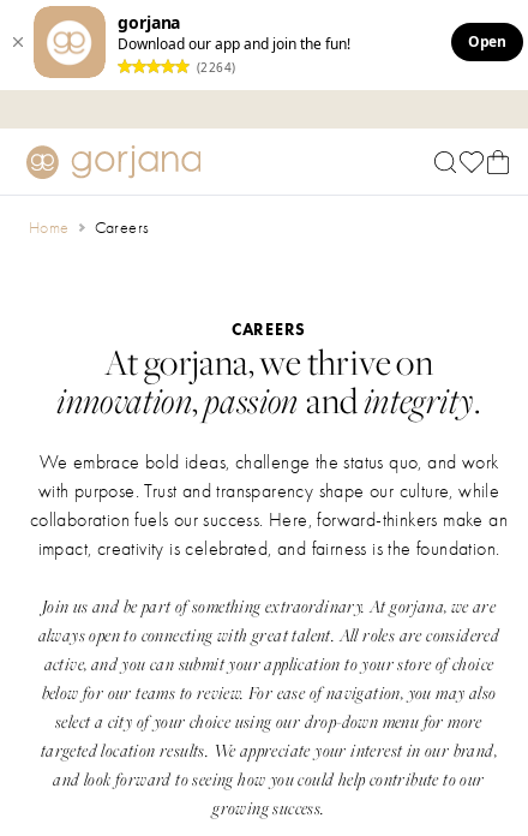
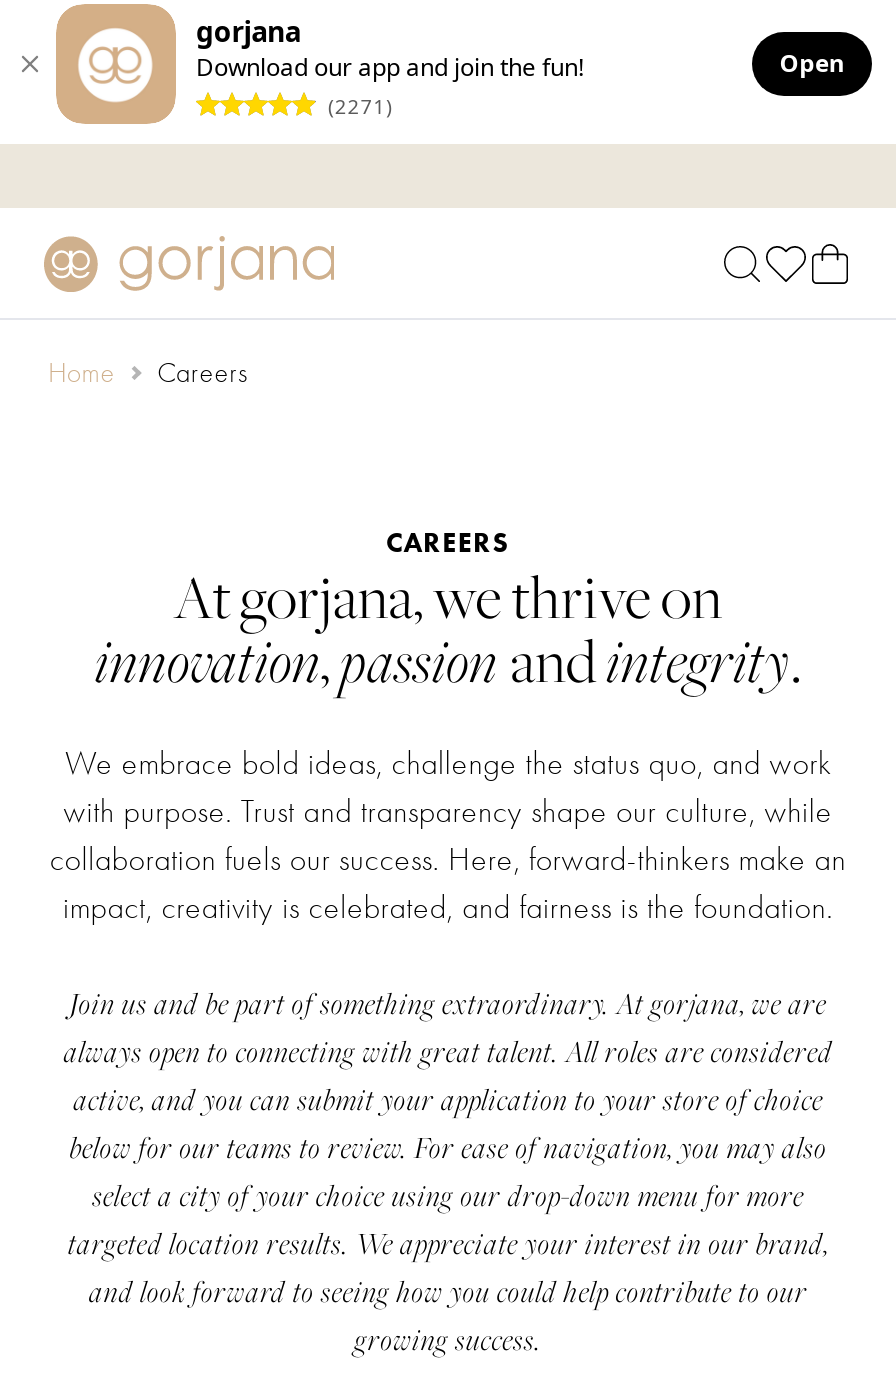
[197,58,236,75] (2264) -> [328,90,393,118] (2271)

